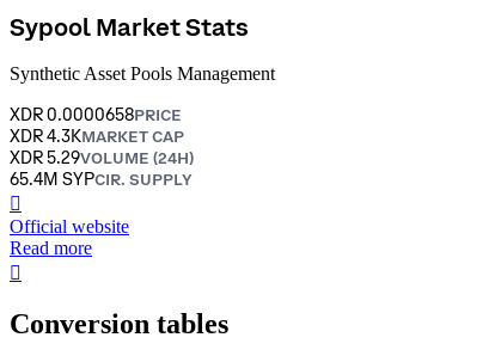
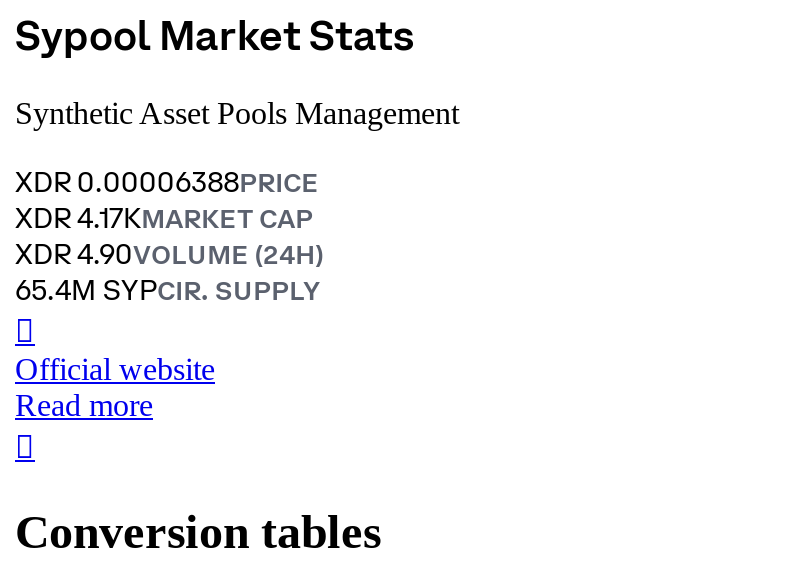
[10,103,182,125] XDR 0.0000658PRICE -> [15,163,319,199] XDR 0.00006388PRICE
[10,125,184,146] XDR 4.3KMARKET CAP -> [15,199,313,235] XDR 4.17KMARKET CAP
[10,146,194,168] XDR 5.29VOLUME (24H) -> [15,235,323,271] XDR 4.90VOLUME (24H)

